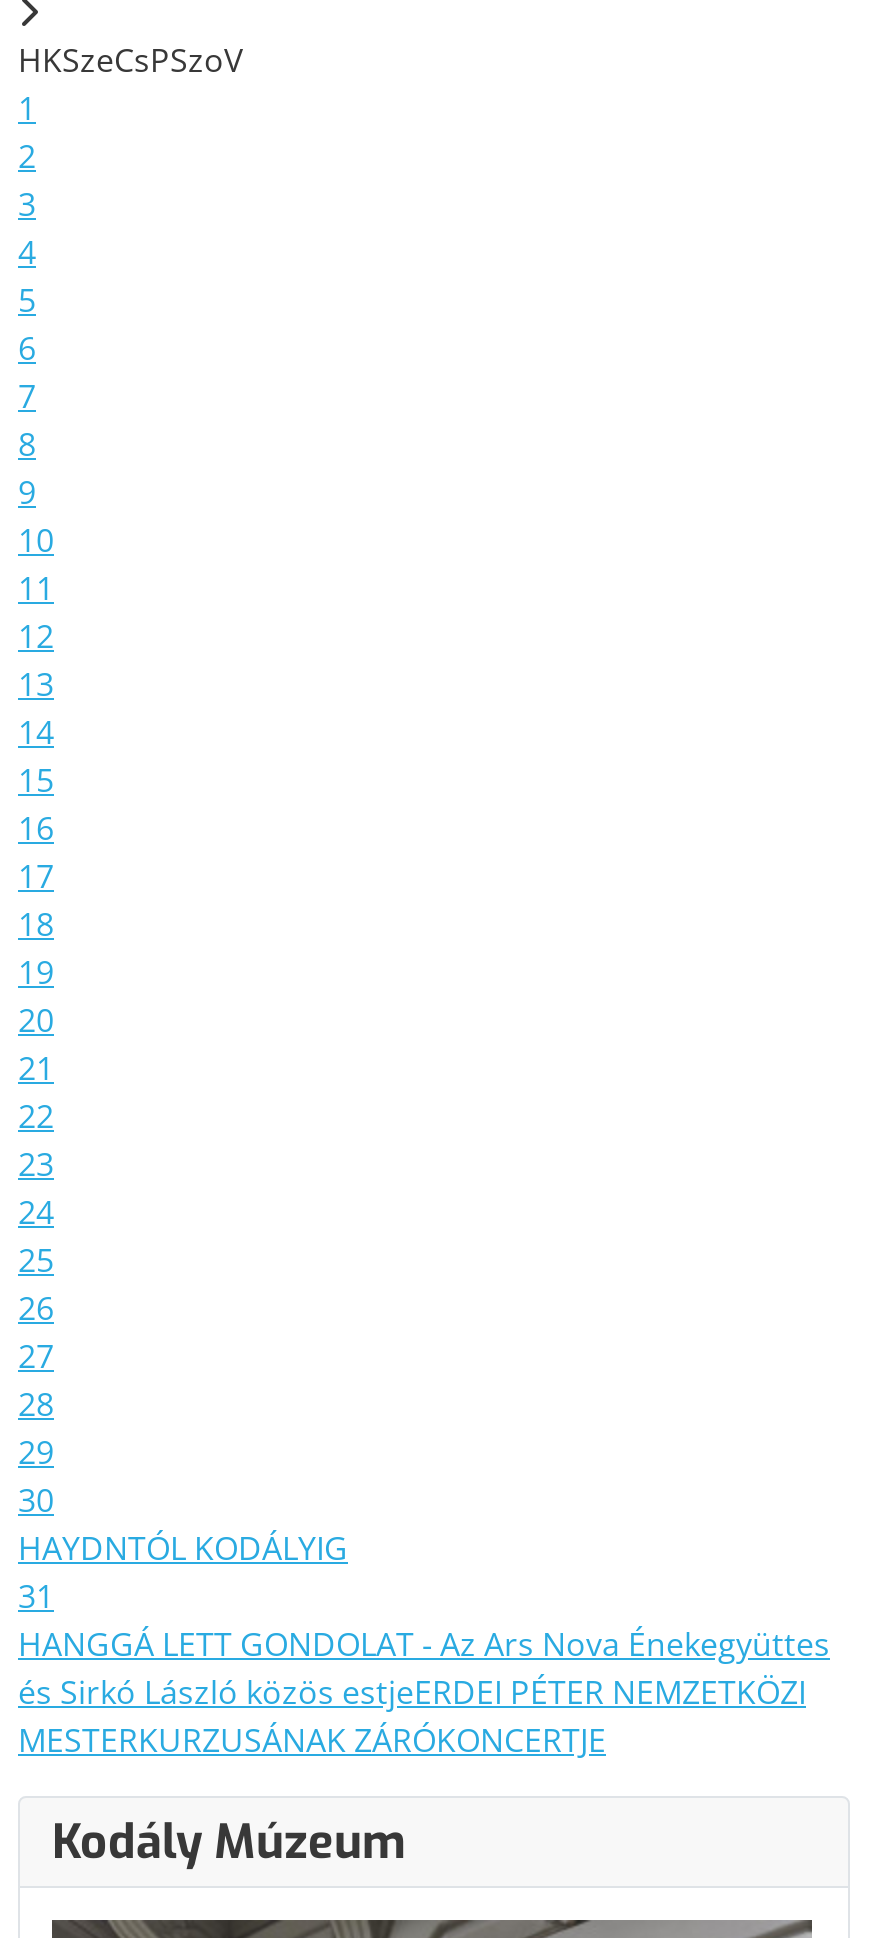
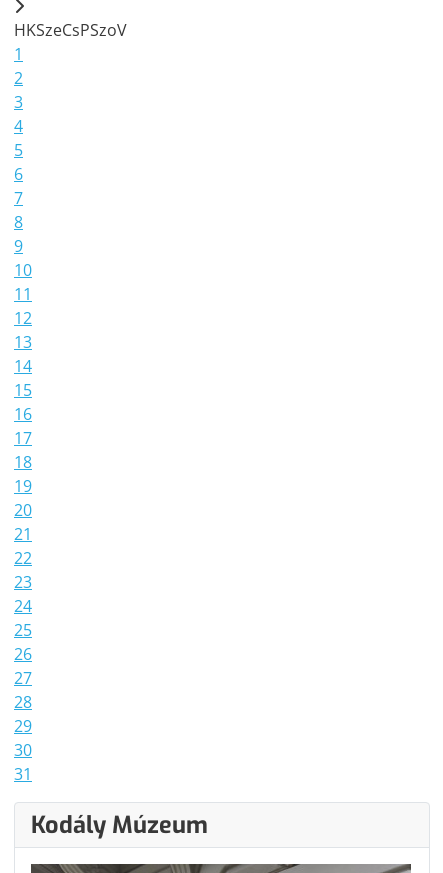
[18,1526,348,1570] HAYDNTÓL KODÁLYIG -> none
[18,1622,830,1762] HANGGÁ LETT GONDOLAT - Az Ars Nova Énekegyüttes | és Sirkó László közös estjeERDEI PÉTER NEMZETKÖZI | MESTERKURZUSÁNAK ZÁRÓKONCERTJE -> none

